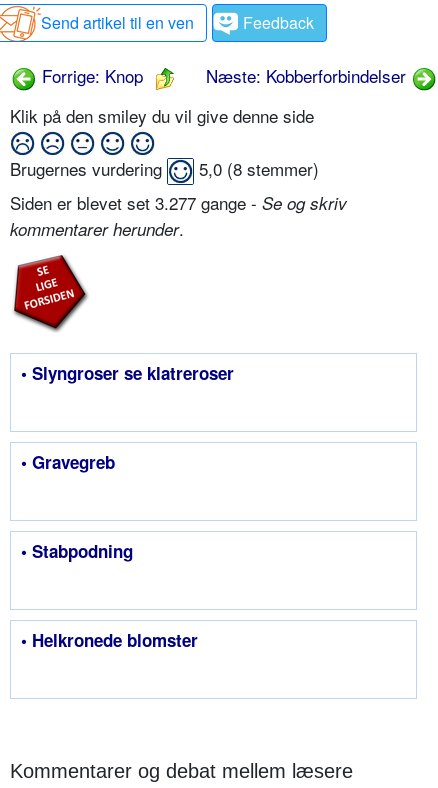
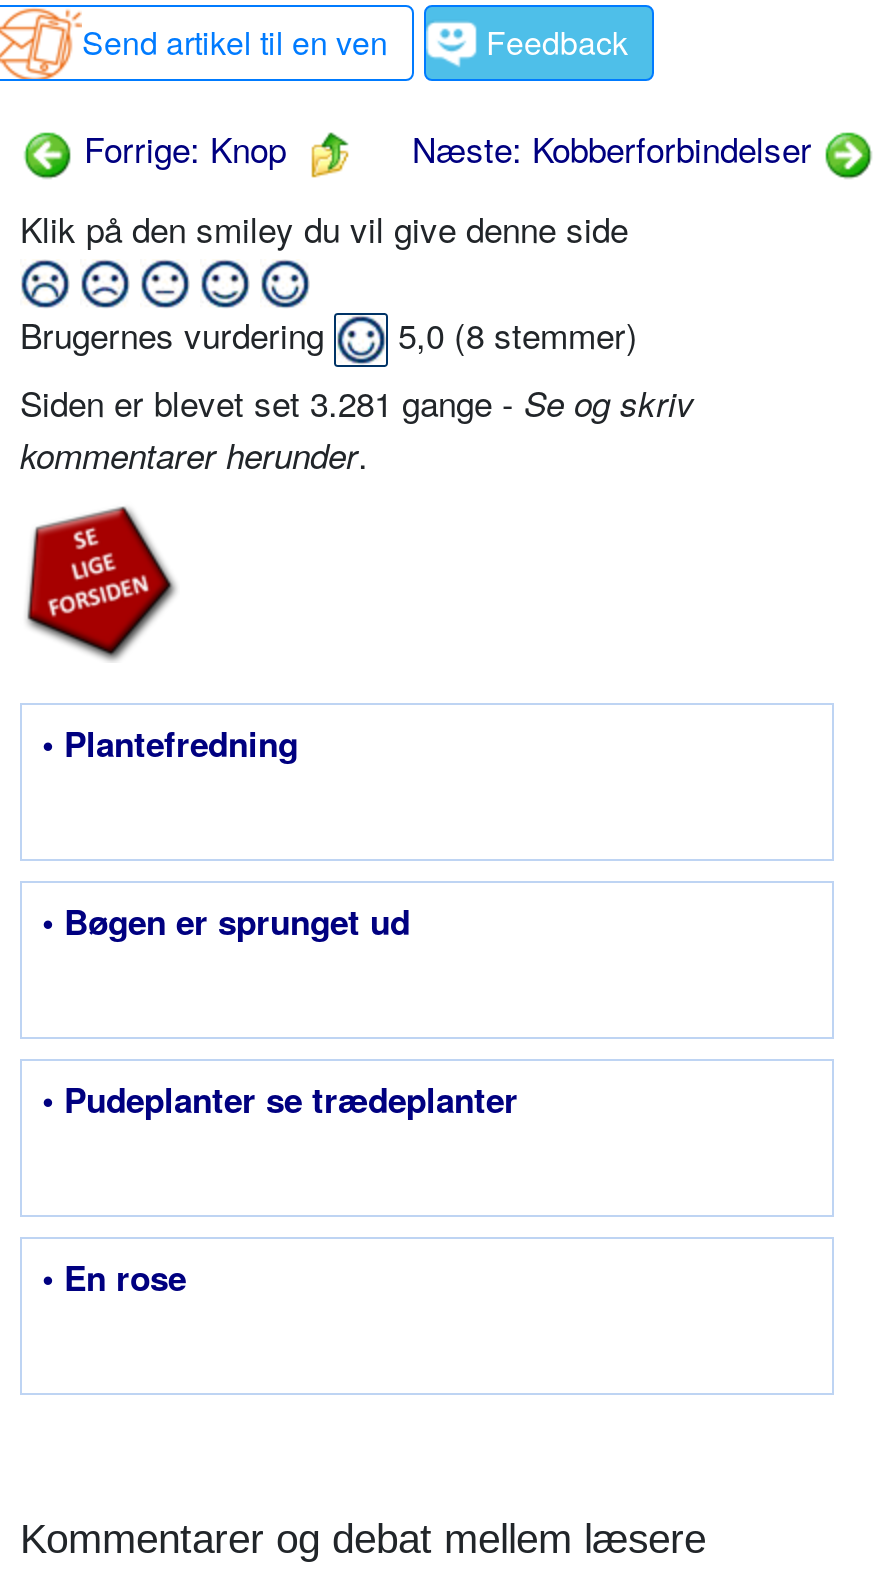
[10,190,347,215] Siden er blevet set 3.277 gange - Se og skriv -> [20,377,694,427] Siden er blevet set 3.281 gange - Se og skriv
[21,361,234,385] • Slyngroser se klatreroser -> [42,719,298,767] • Plantefredning
[21,450,115,474] • Gravegreb -> [42,897,410,945] • Bøgen er sprunget ud
[21,539,133,563] • Stabpodning -> [42,1075,518,1123] • Pudeplanter se trædeplanter
[21,628,198,652] • Helkronede blomster -> [42,1253,186,1301] • En rose

